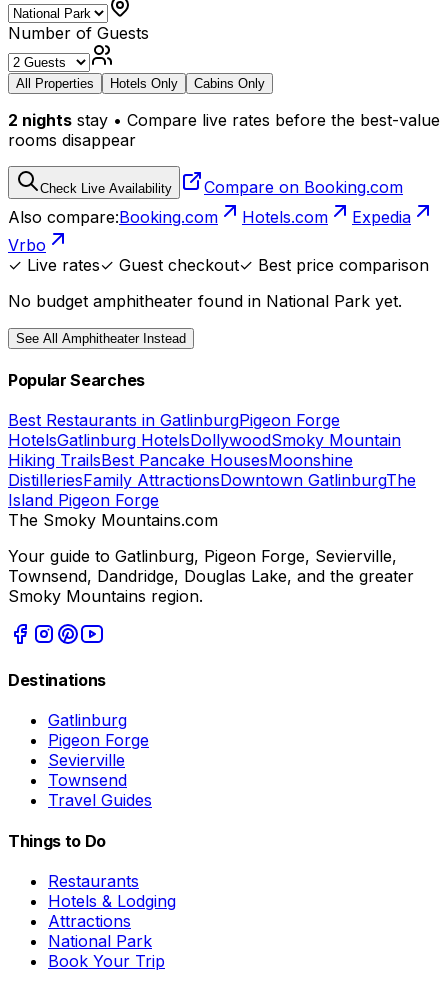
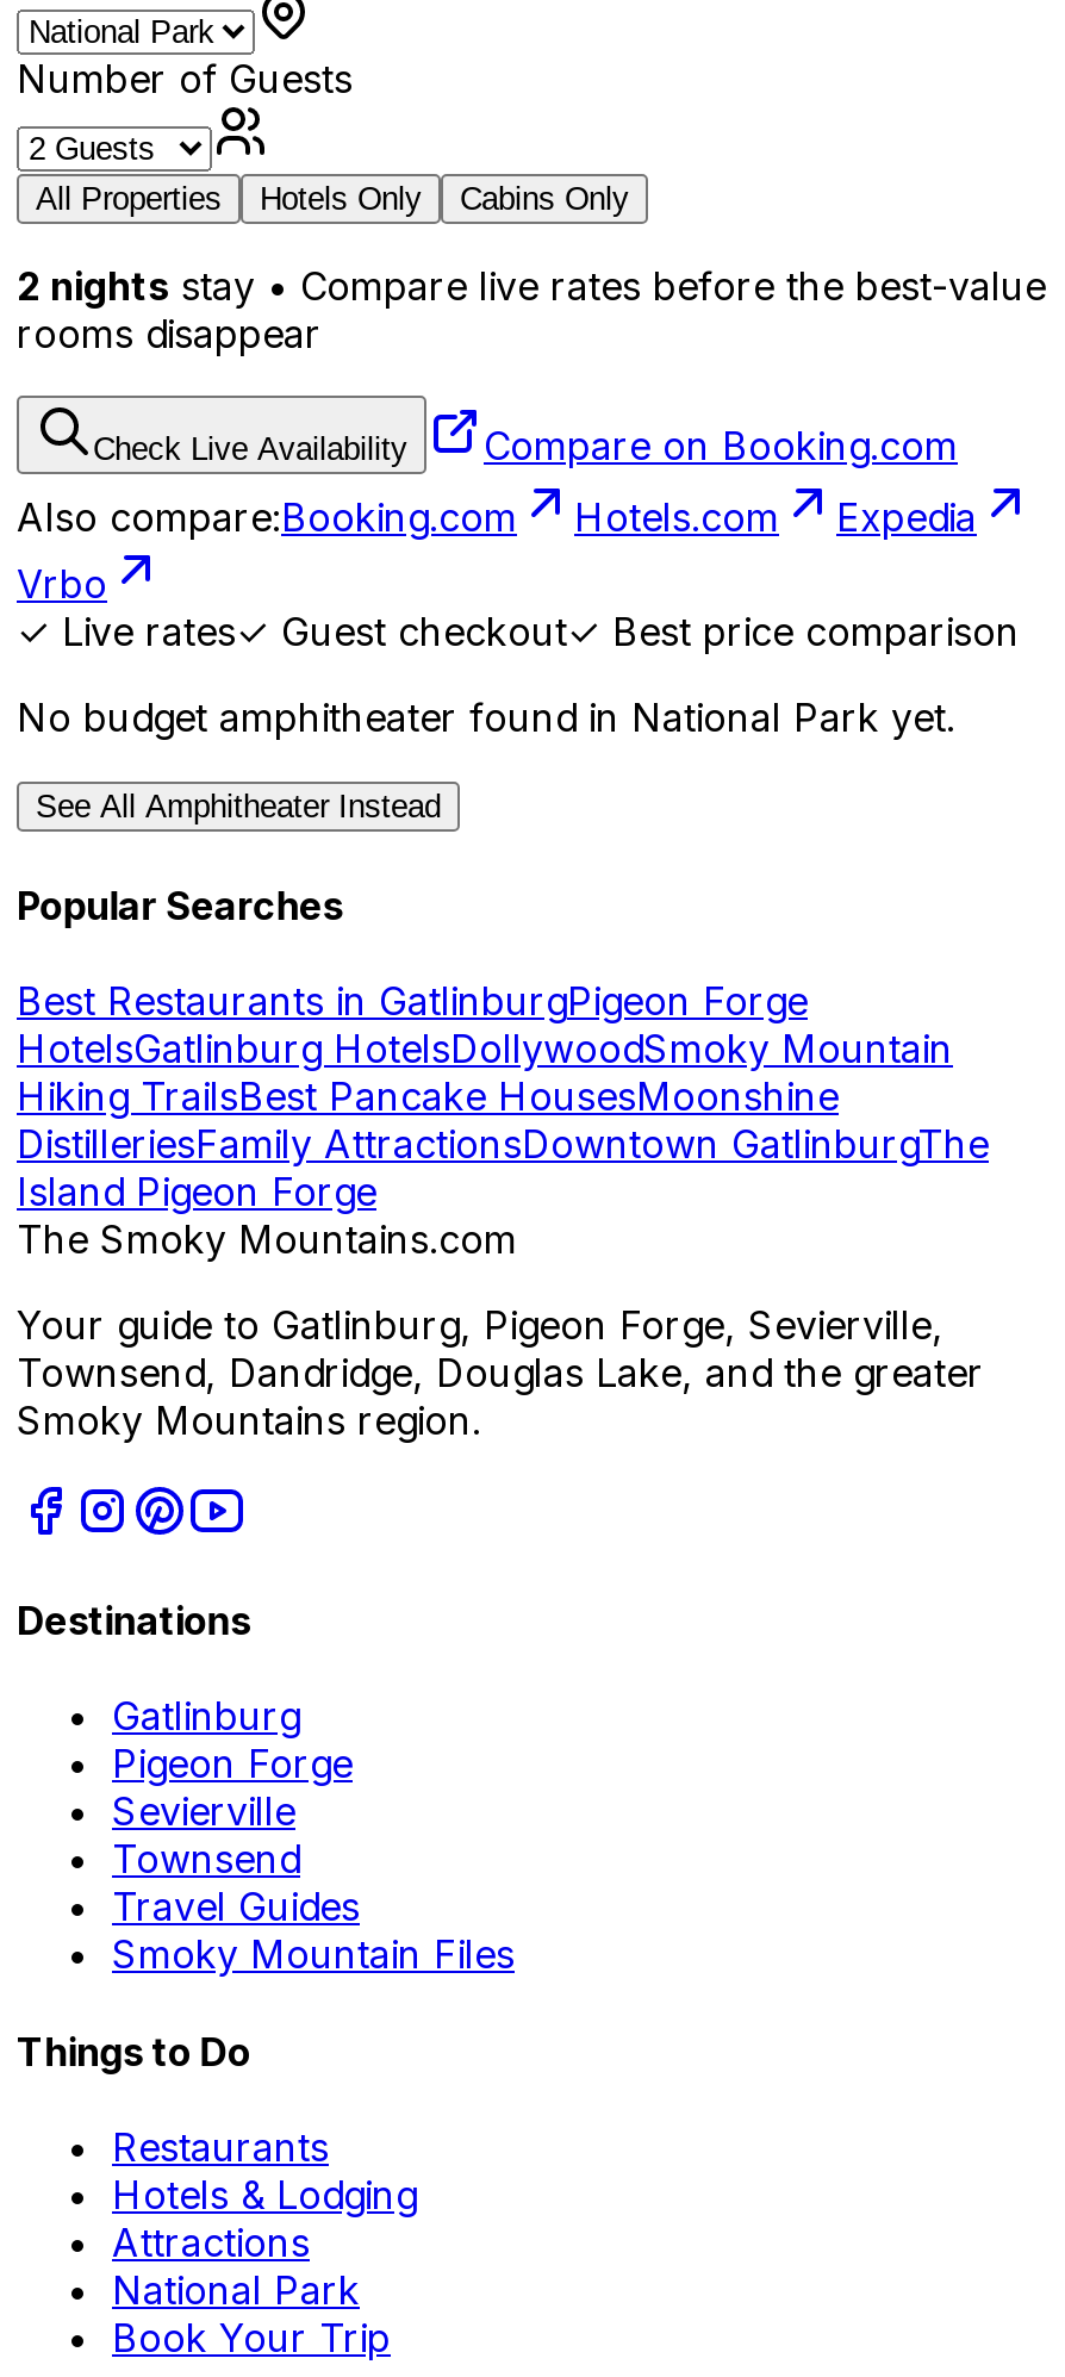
none -> [112,1931,515,1979] Smoky Mountain Files

